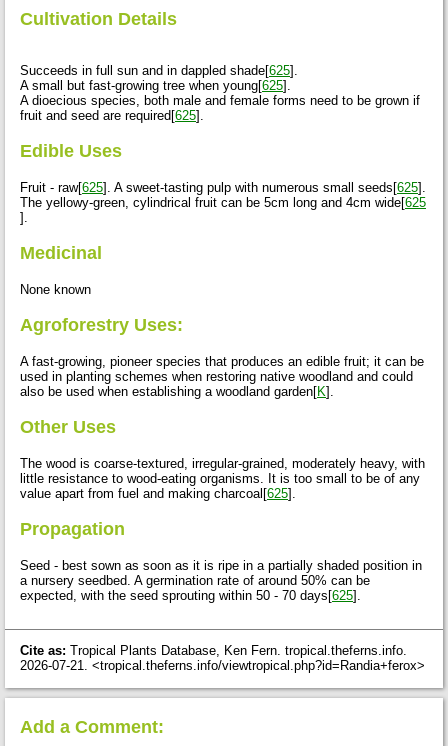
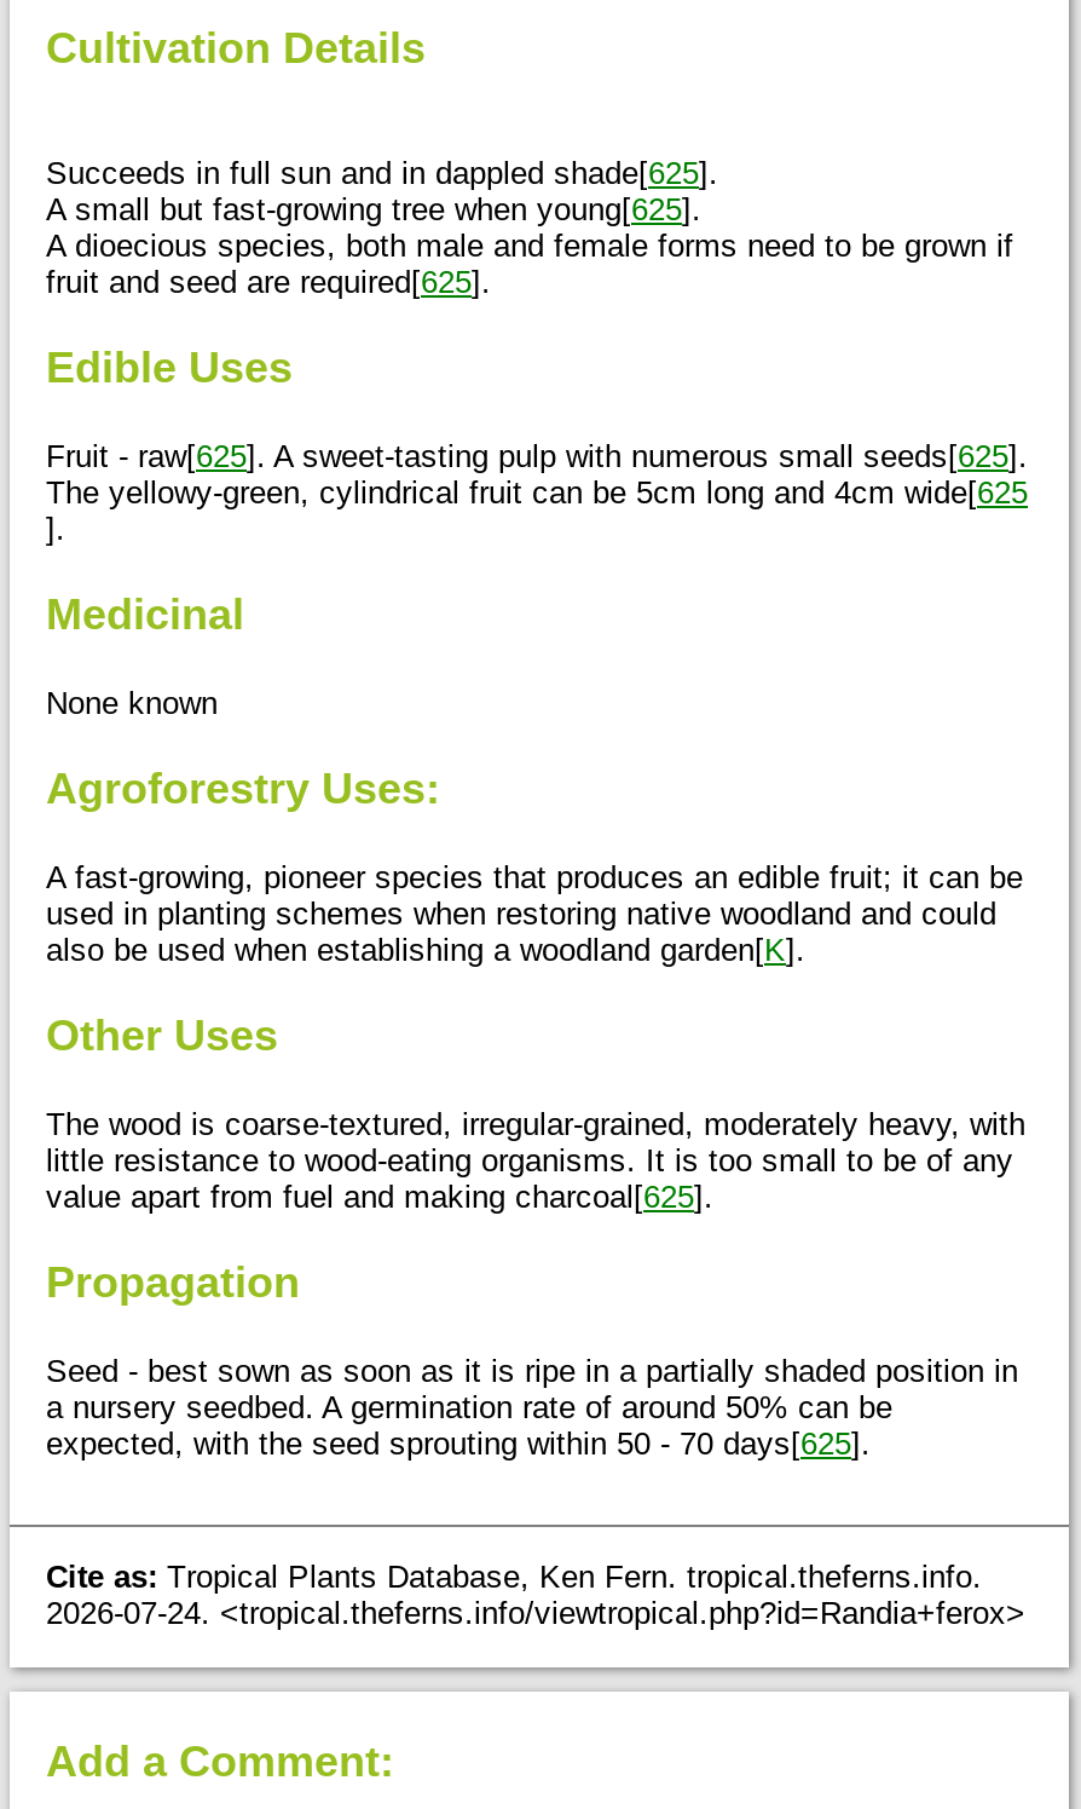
[20,658,425,673] 2026-07-21. <tropical.theferns.info/viewtropical.php?id=Randia+ferox> -> [46,1595,1025,1631] 2026-07-24. <tropical.theferns.info/viewtropical.php?id=Randia+ferox>

